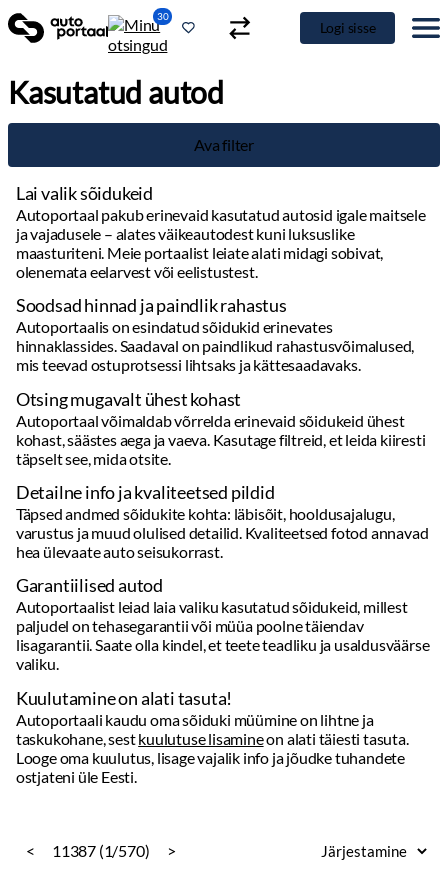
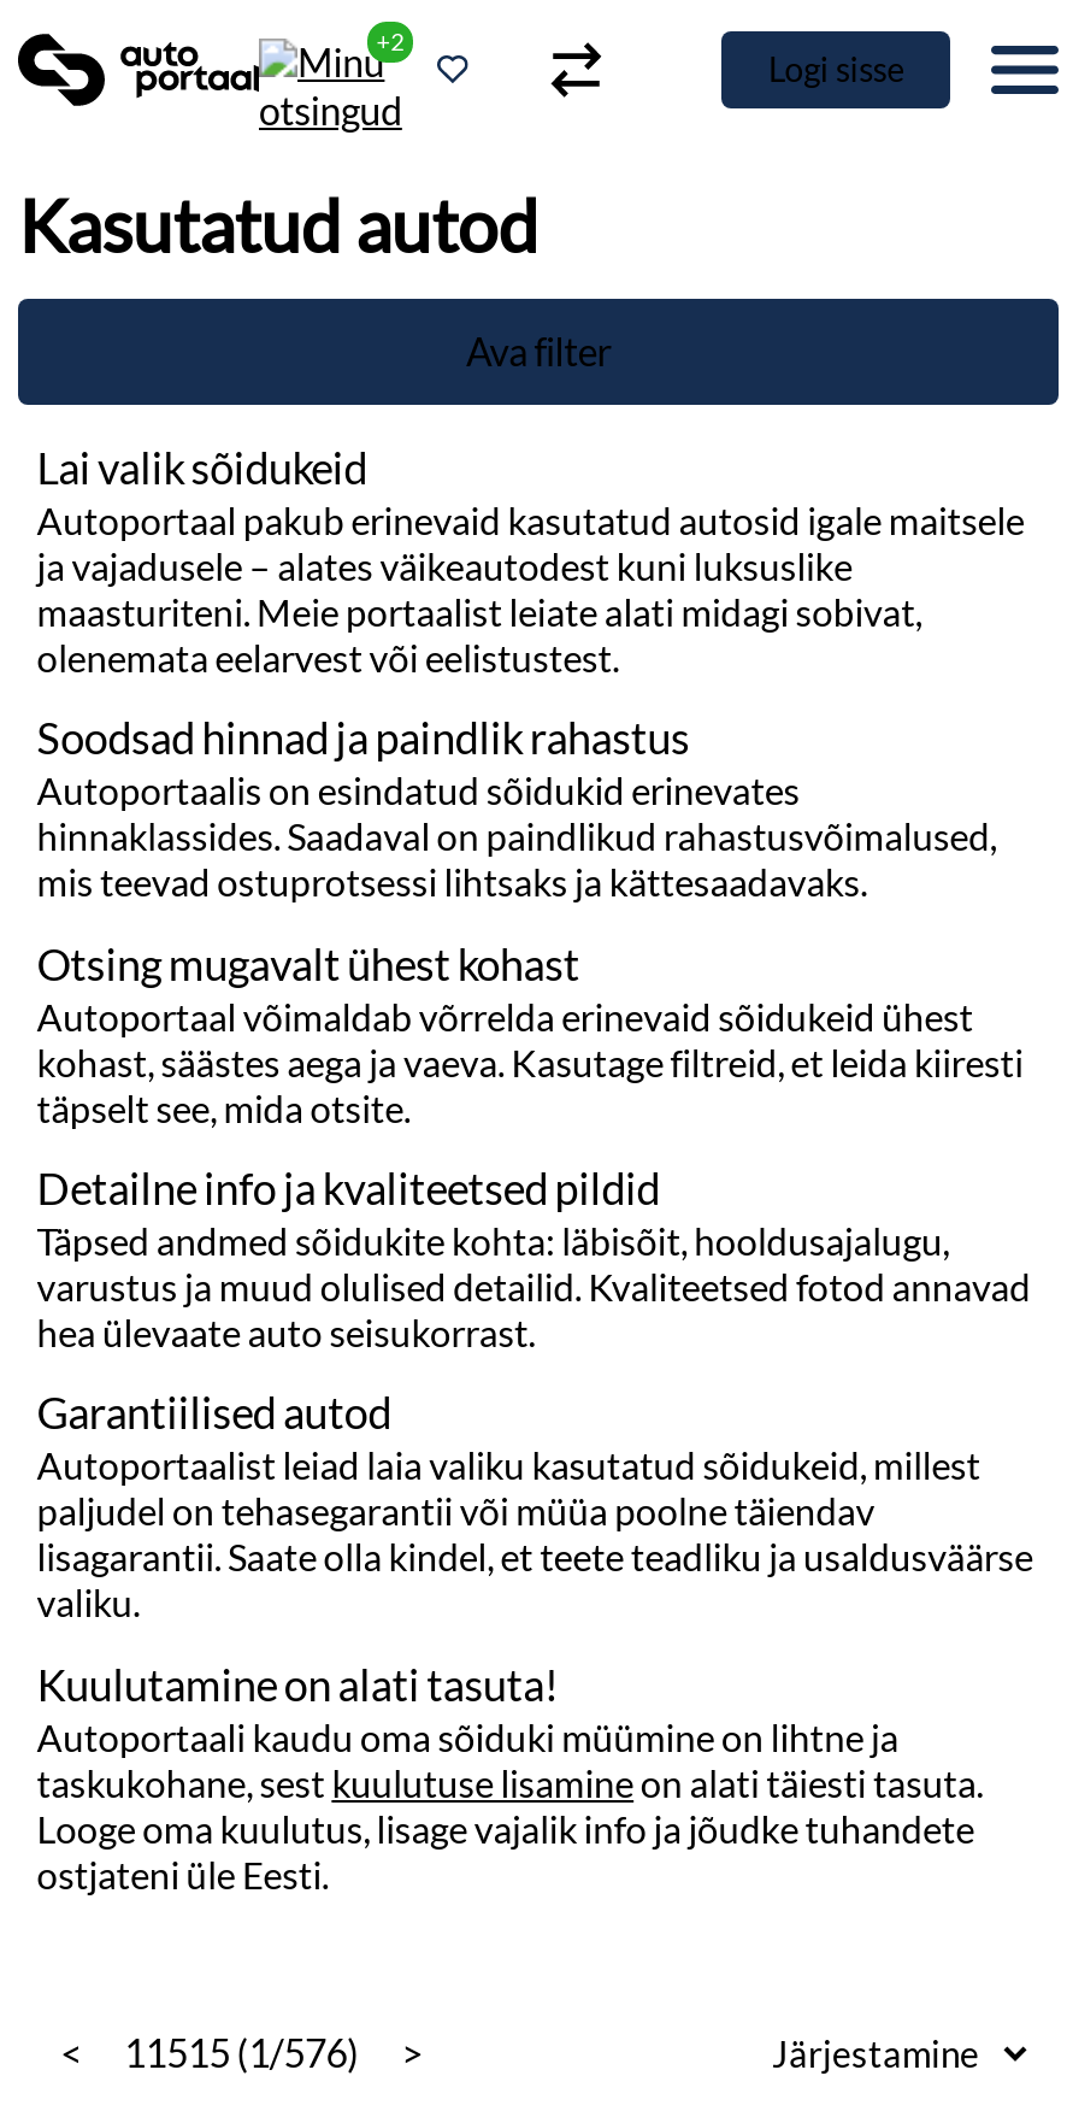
[157,10,168,22] 30 -> [376,27,404,55] +2
[52,841,149,860] 11387 (1/570) -> [124,2030,359,2076] 11515 (1/576)

